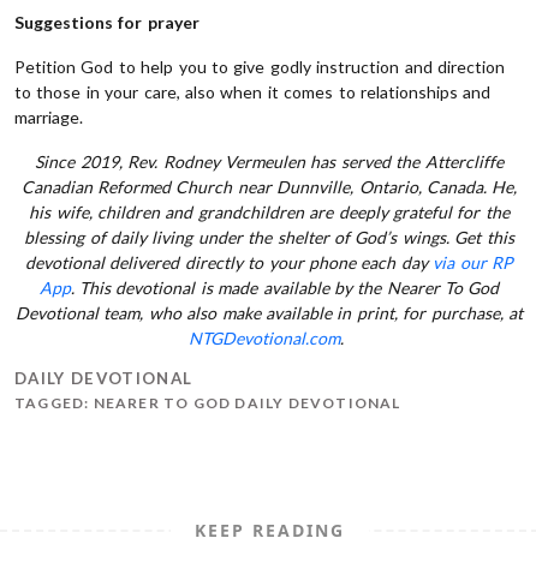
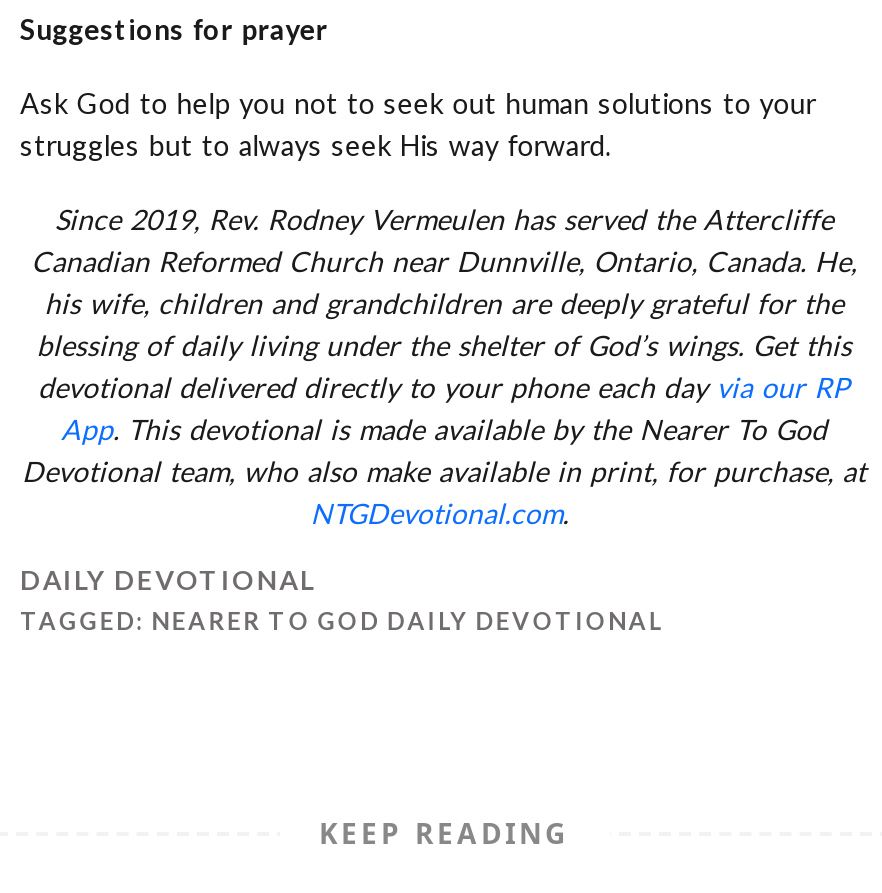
[14,56,505,127] Petition God to help you to give godly instruction and direction | to those in your care, also when it comes to relationships and | marriage. -> [20,86,816,162] Ask God to help you not to seek out human solutions to your | struggles but to always seek His way forward.

